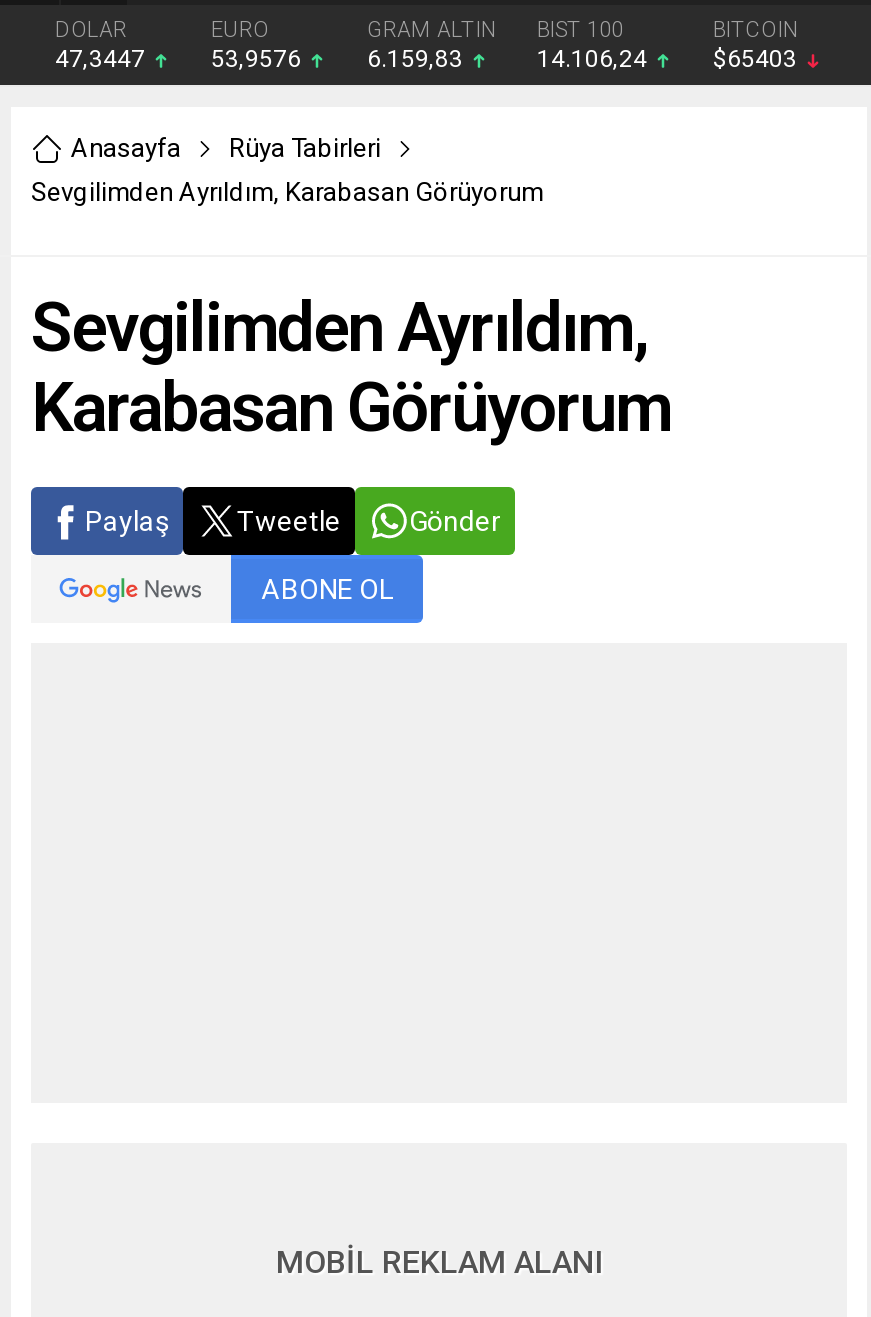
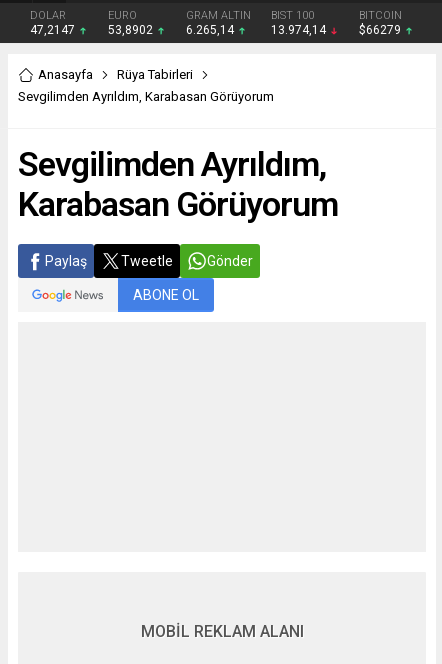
[55,45,151,73] 47,3447 -> [30,23,78,37] 47,2147
[211,45,307,73] 53,9576 -> [108,23,156,37] 53,8902
[367,45,469,73] 6.159,83 -> [186,23,237,37] 6.265,14
[537,45,653,73] 14.106,24 -> [271,23,329,37] 13.974,14
[713,45,803,73] $65403 -> [359,23,404,37] $66279

